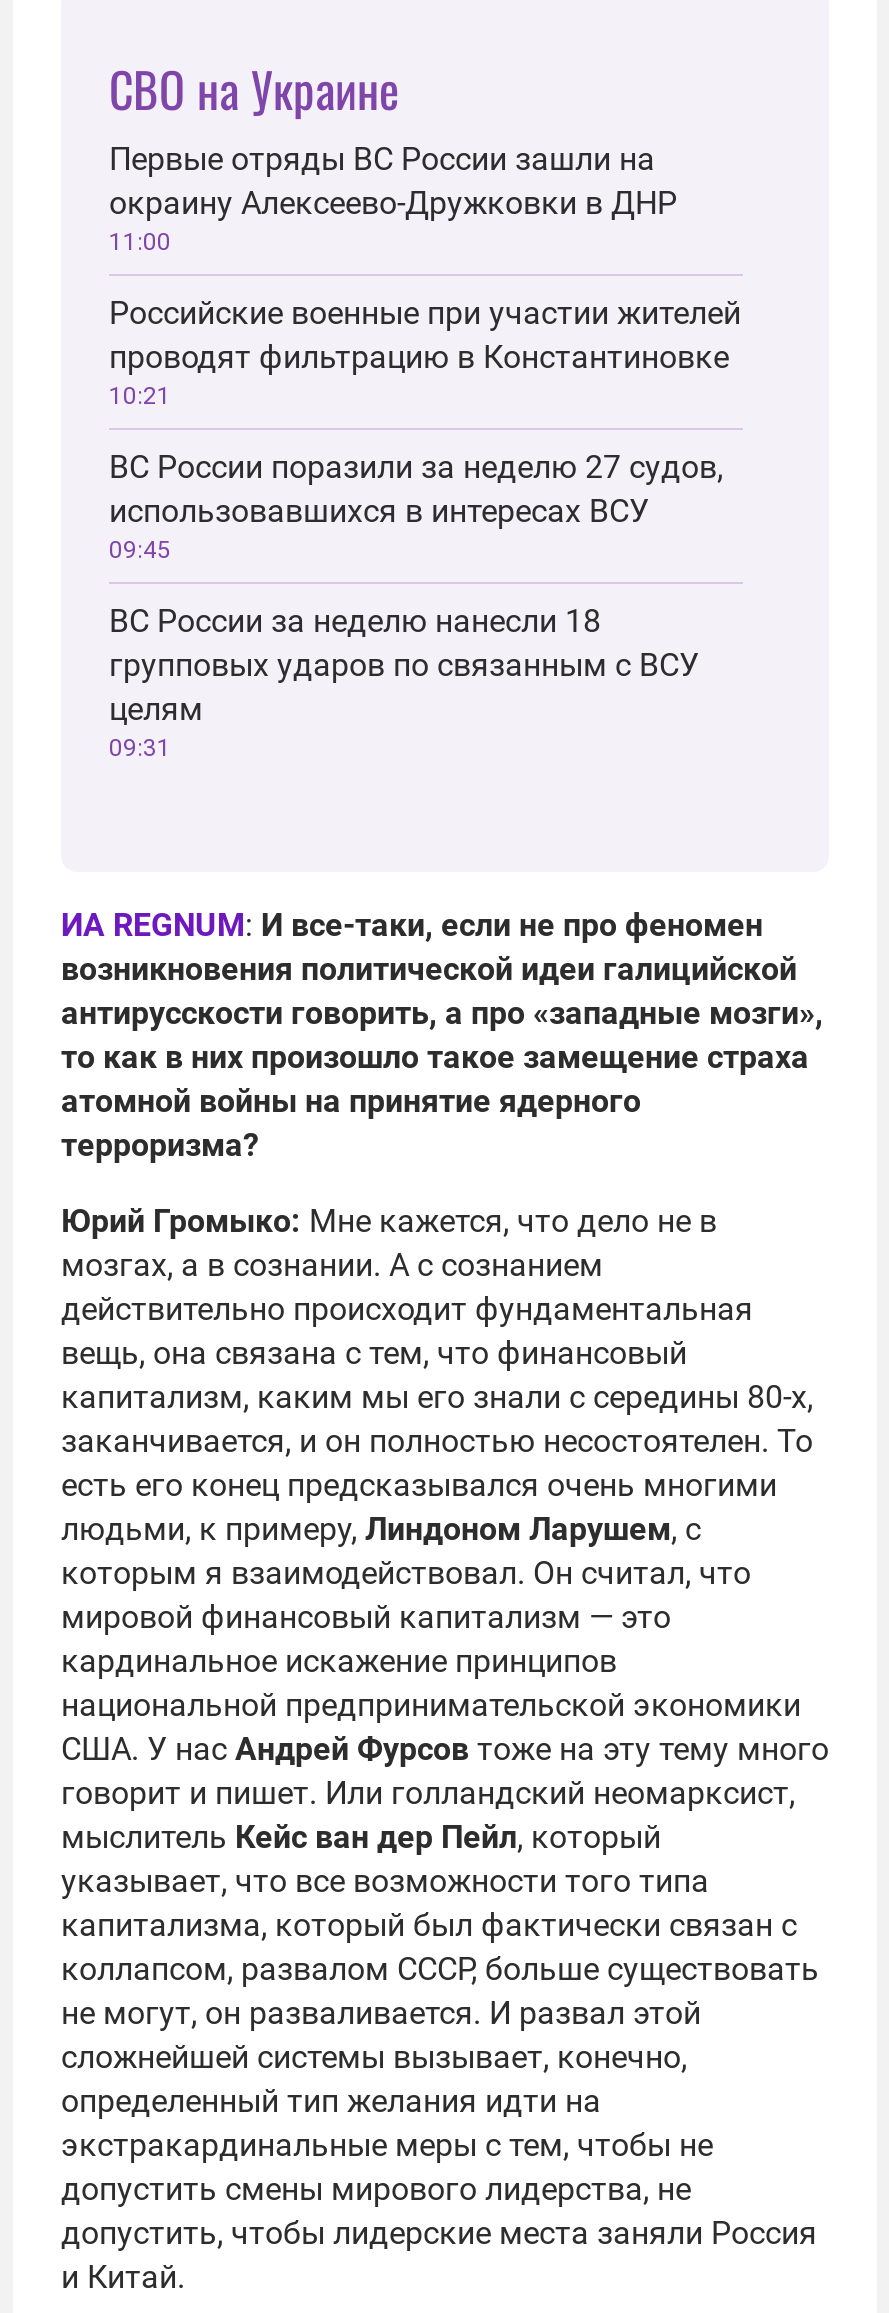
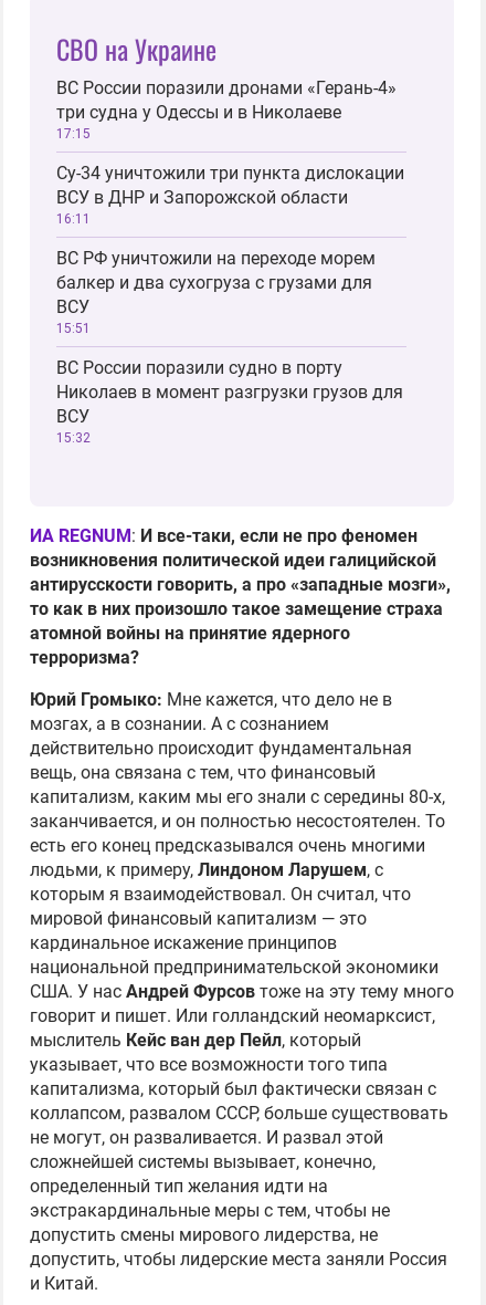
[109,141,677,257] Первые отряды ВС России зашли на | окраину Алексеево-Дружковки в ДНР | 11:00 -> [56,78,397,142] ВС России поразили дронами «Герань-4» | три судна у Одессы и в Николаеве | 17:15
[109,295,741,411] Российские военные при участии жителей | проводят фильтрацию в Константиновке | 10:21 -> [56,163,404,227] Су-34 уничтожили три пункта дислокации | ВСУ в ДНР и Запорожской области | 16:11
[109,449,723,565] ВС России поразили за неделю 27 судов, | использовавшихся в интересах ВСУ | 09:45 -> [56,248,376,337] ВС РФ уничтожили на переходе морем | балкер и два сухогруза с грузами для | ВСУ | 15:51
[109,603,699,763] ВС России за неделю нанесли 18 | групповых ударов по связанным с ВСУ | целям | 09:31 -> [56,358,403,446] ВС России поразили судно в порту | Николаев в момент разгрузки грузов для | ВСУ | 15:32

